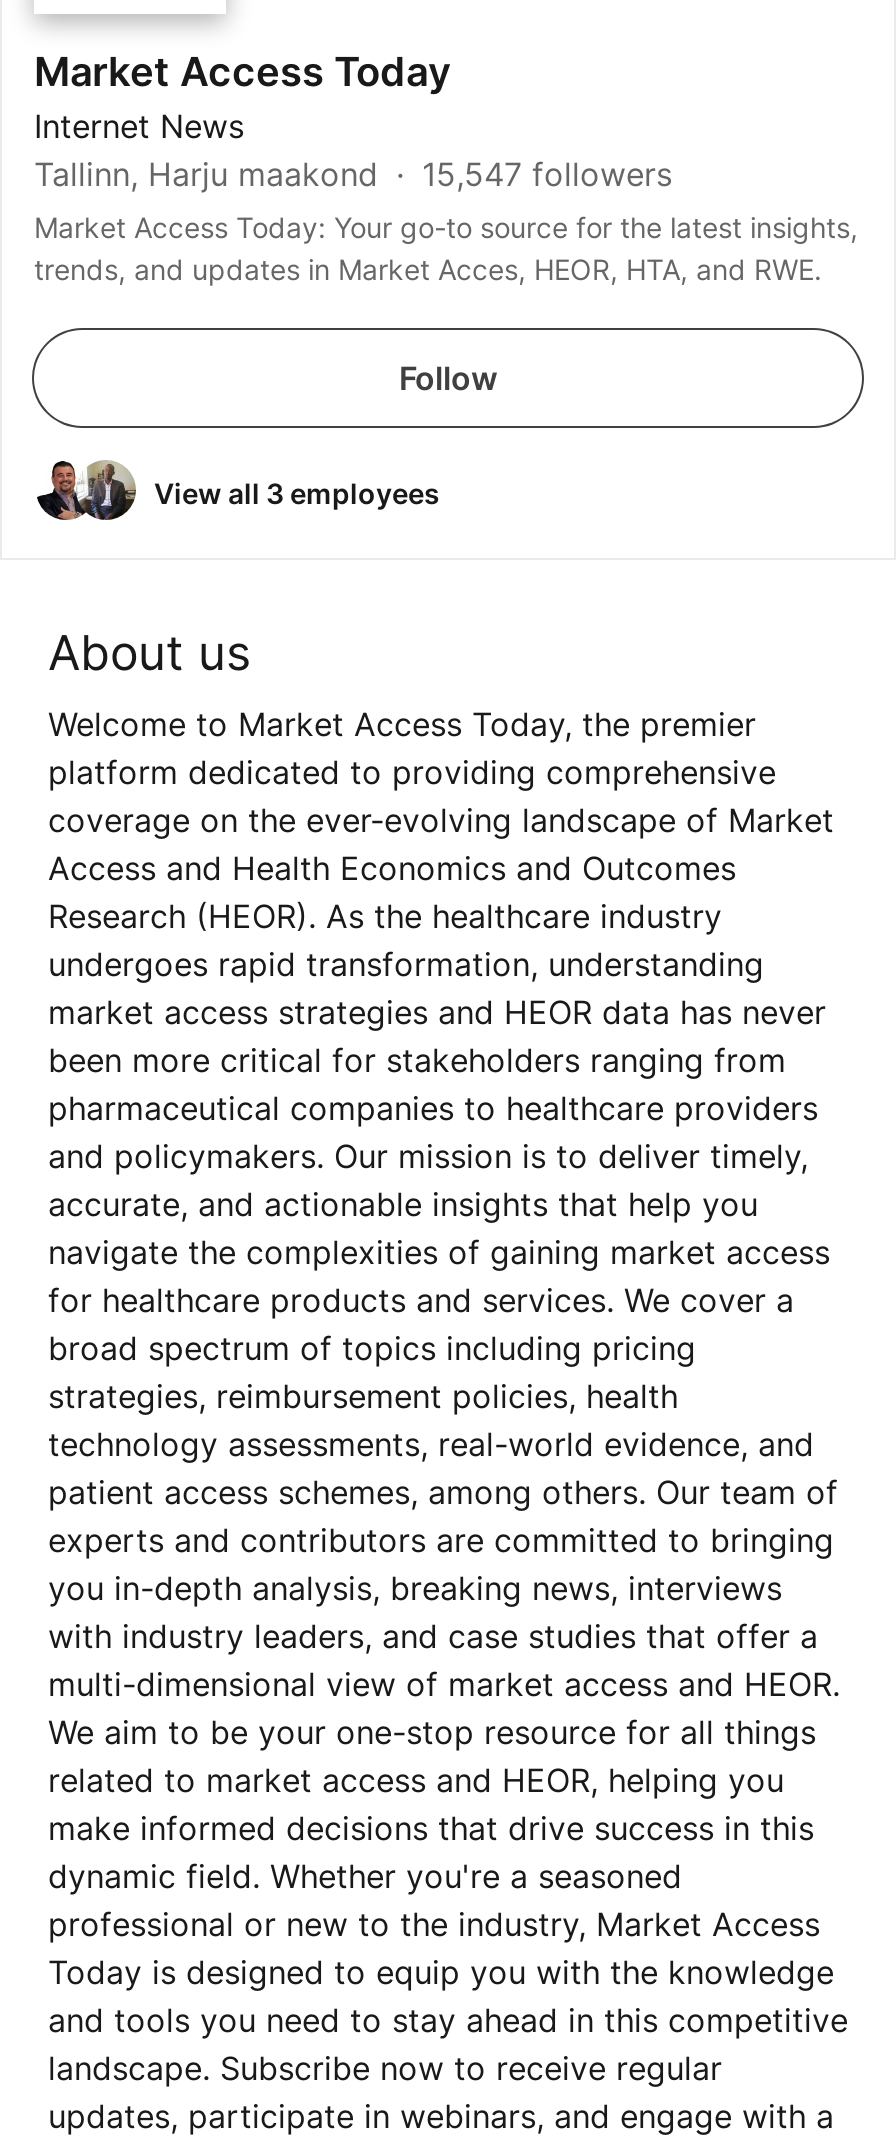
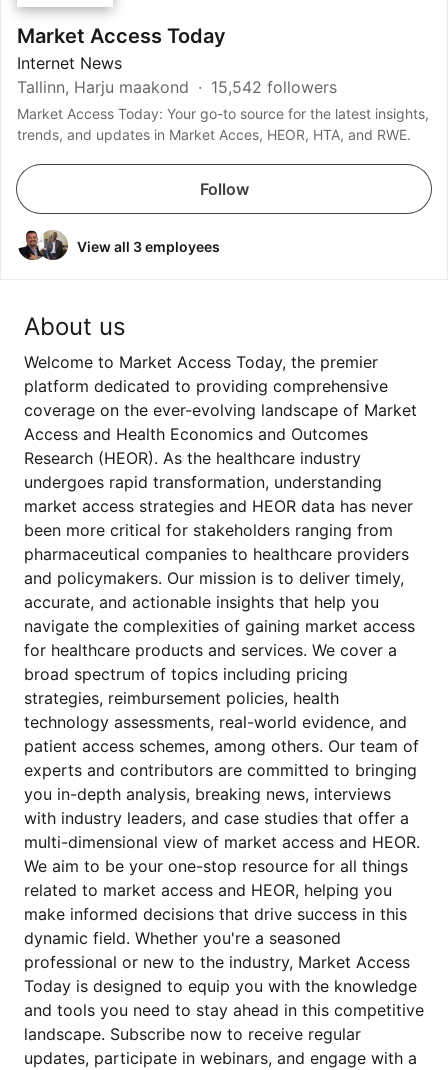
[34,154,672,194] Tallinn, Harju maakond 15,547 followers -> [17,77,337,97] Tallinn, Harju maakond 15,542 followers

